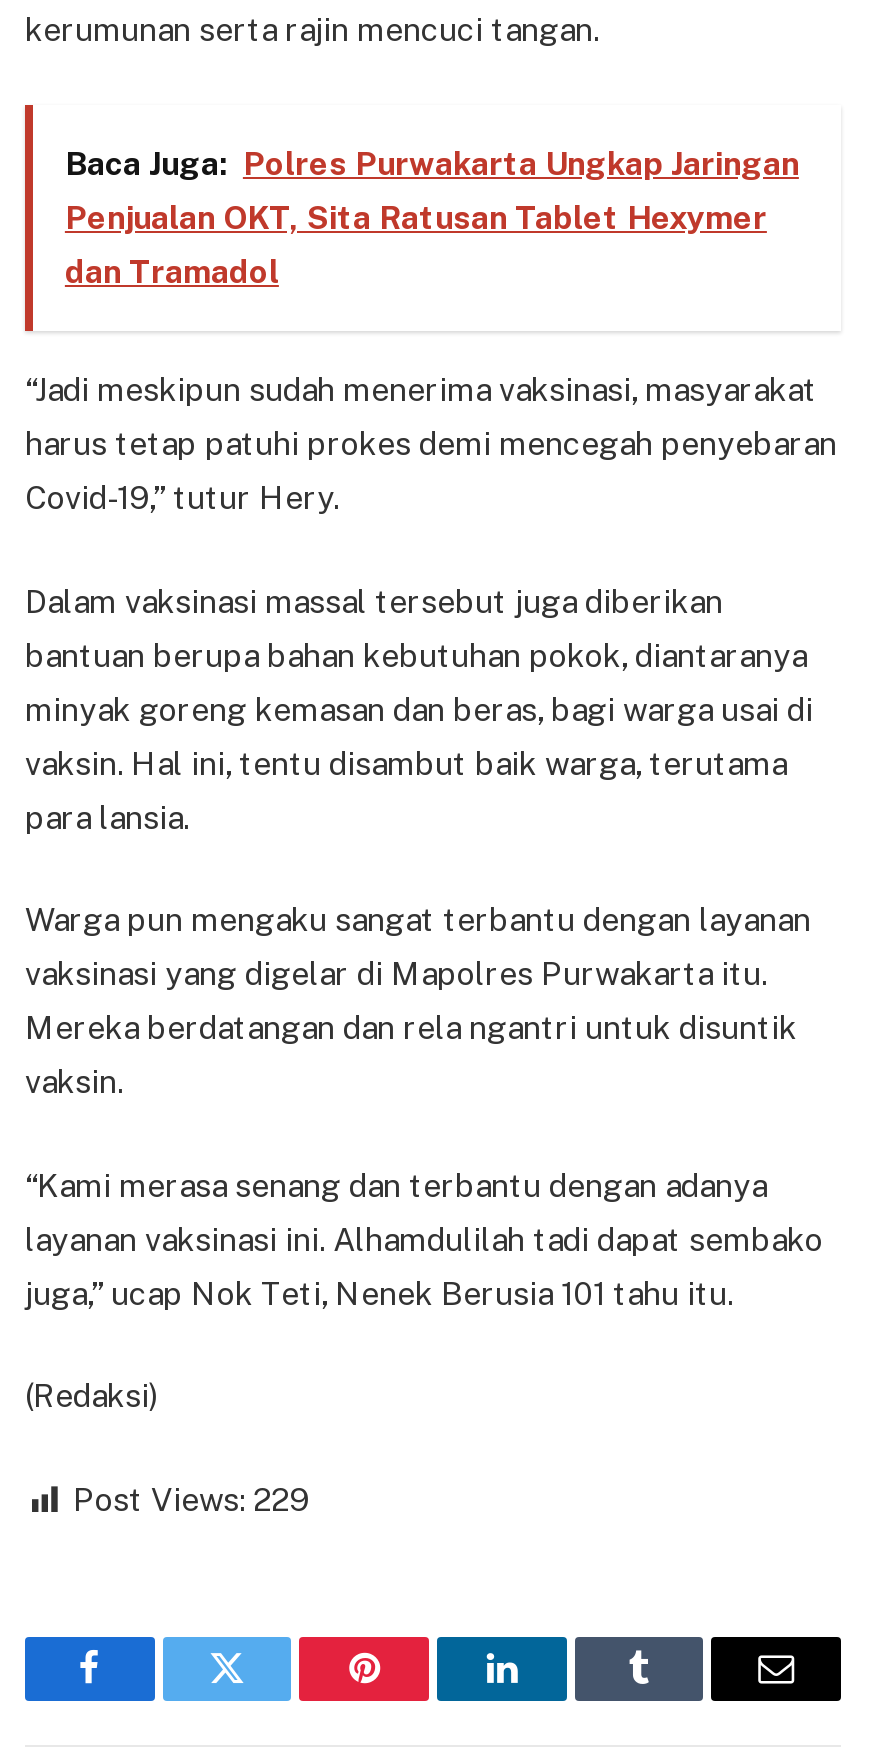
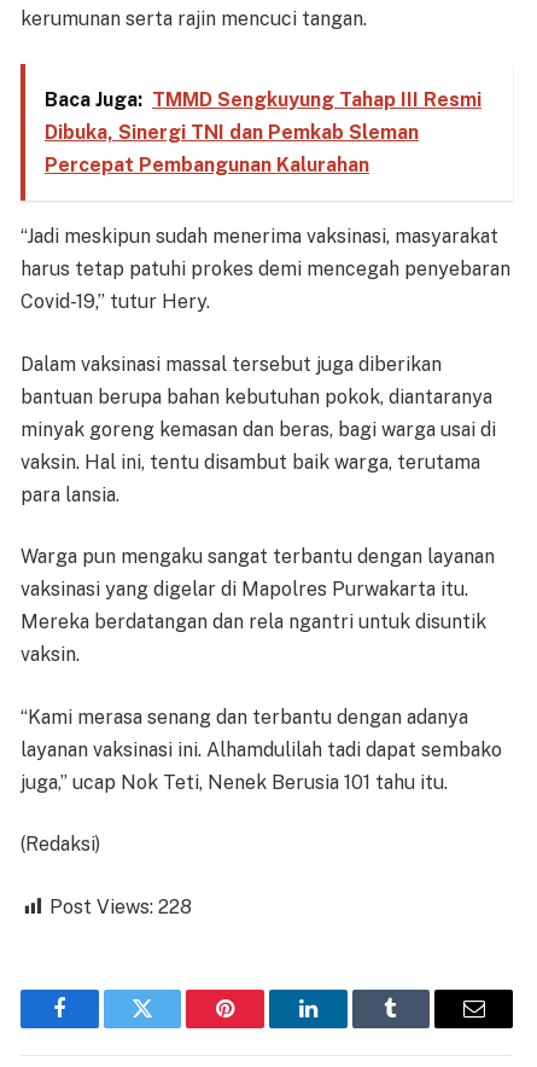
[65,145,799,291] Baca Juga: Polres Purwakarta Ungkap Jaringan | Penjualan OKT, Sita Ratusan Tablet Hexymer | dan Tramadol -> [45,88,481,177] Baca Juga: TMMD Sengkuyung Tahap III Resmi | Dibuka, Sinergi TNI dan Pemkab Sleman | Percepat Pembangunan Kalurahan
[73,1481,309,1519] Post Views: 229 -> [49,895,192,918] Post Views: 228

